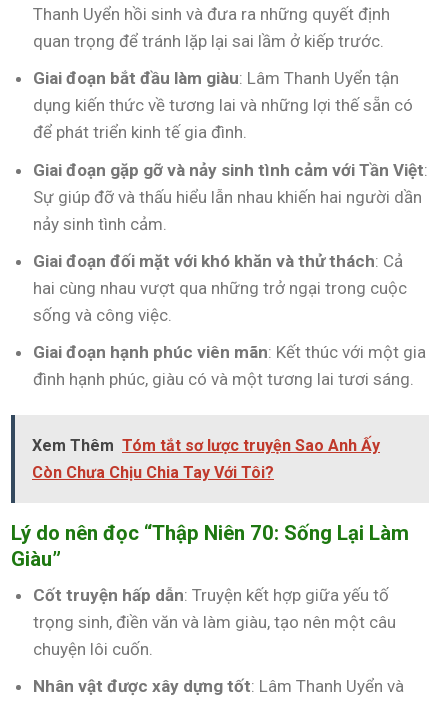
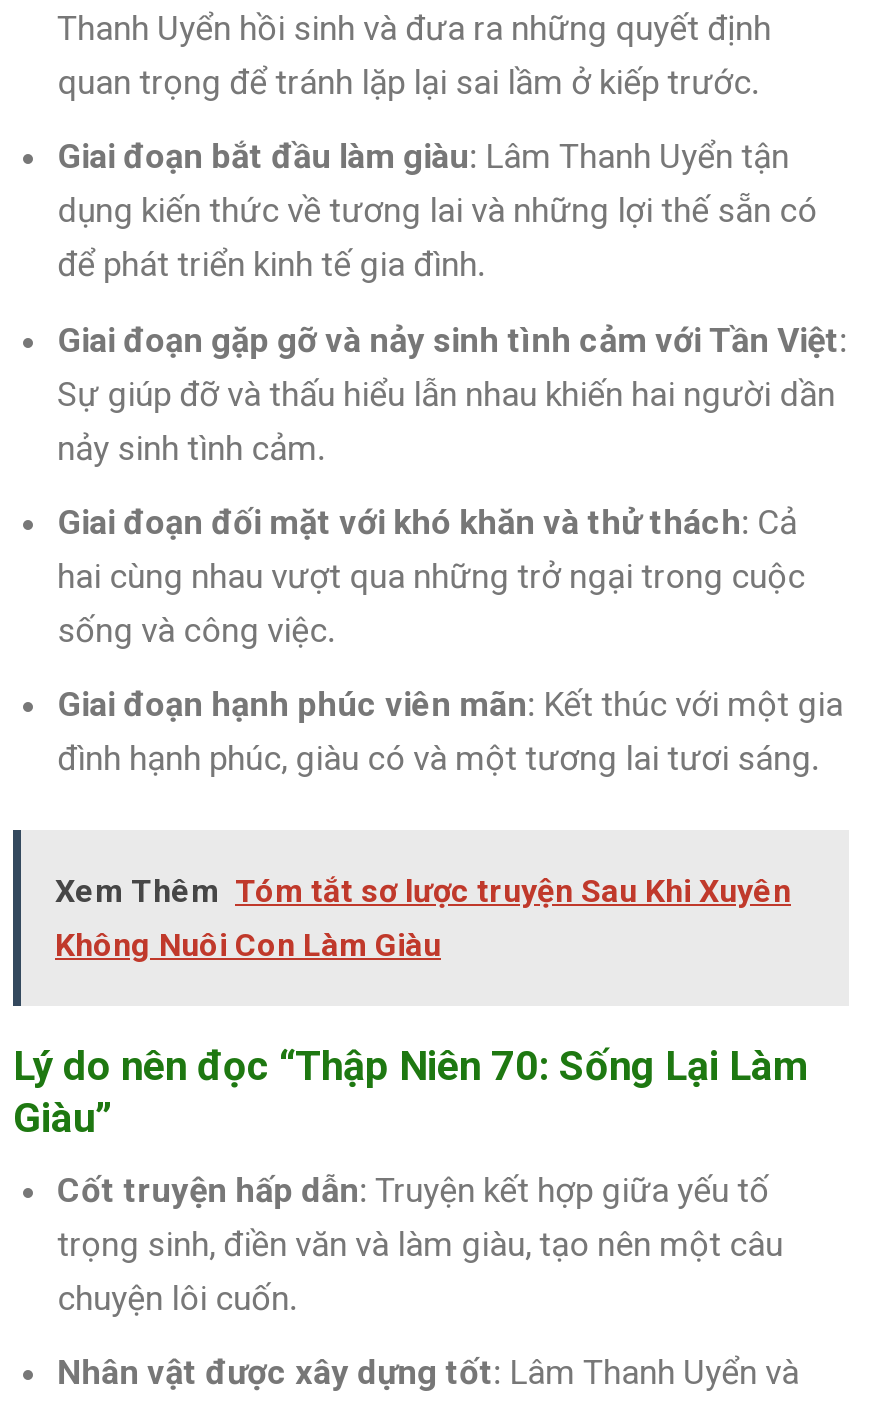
[32,436,380,482] Xem Thêm Tóm tắt sơ lược truyện Sao Anh Ấy | Còn Chưa Chịu Chia Tay Với Tôi? -> [55,872,791,964] Xem Thêm Tóm tắt sơ lược truyện Sau Khi Xuyên | Không Nuôi Con Làm Giàu

